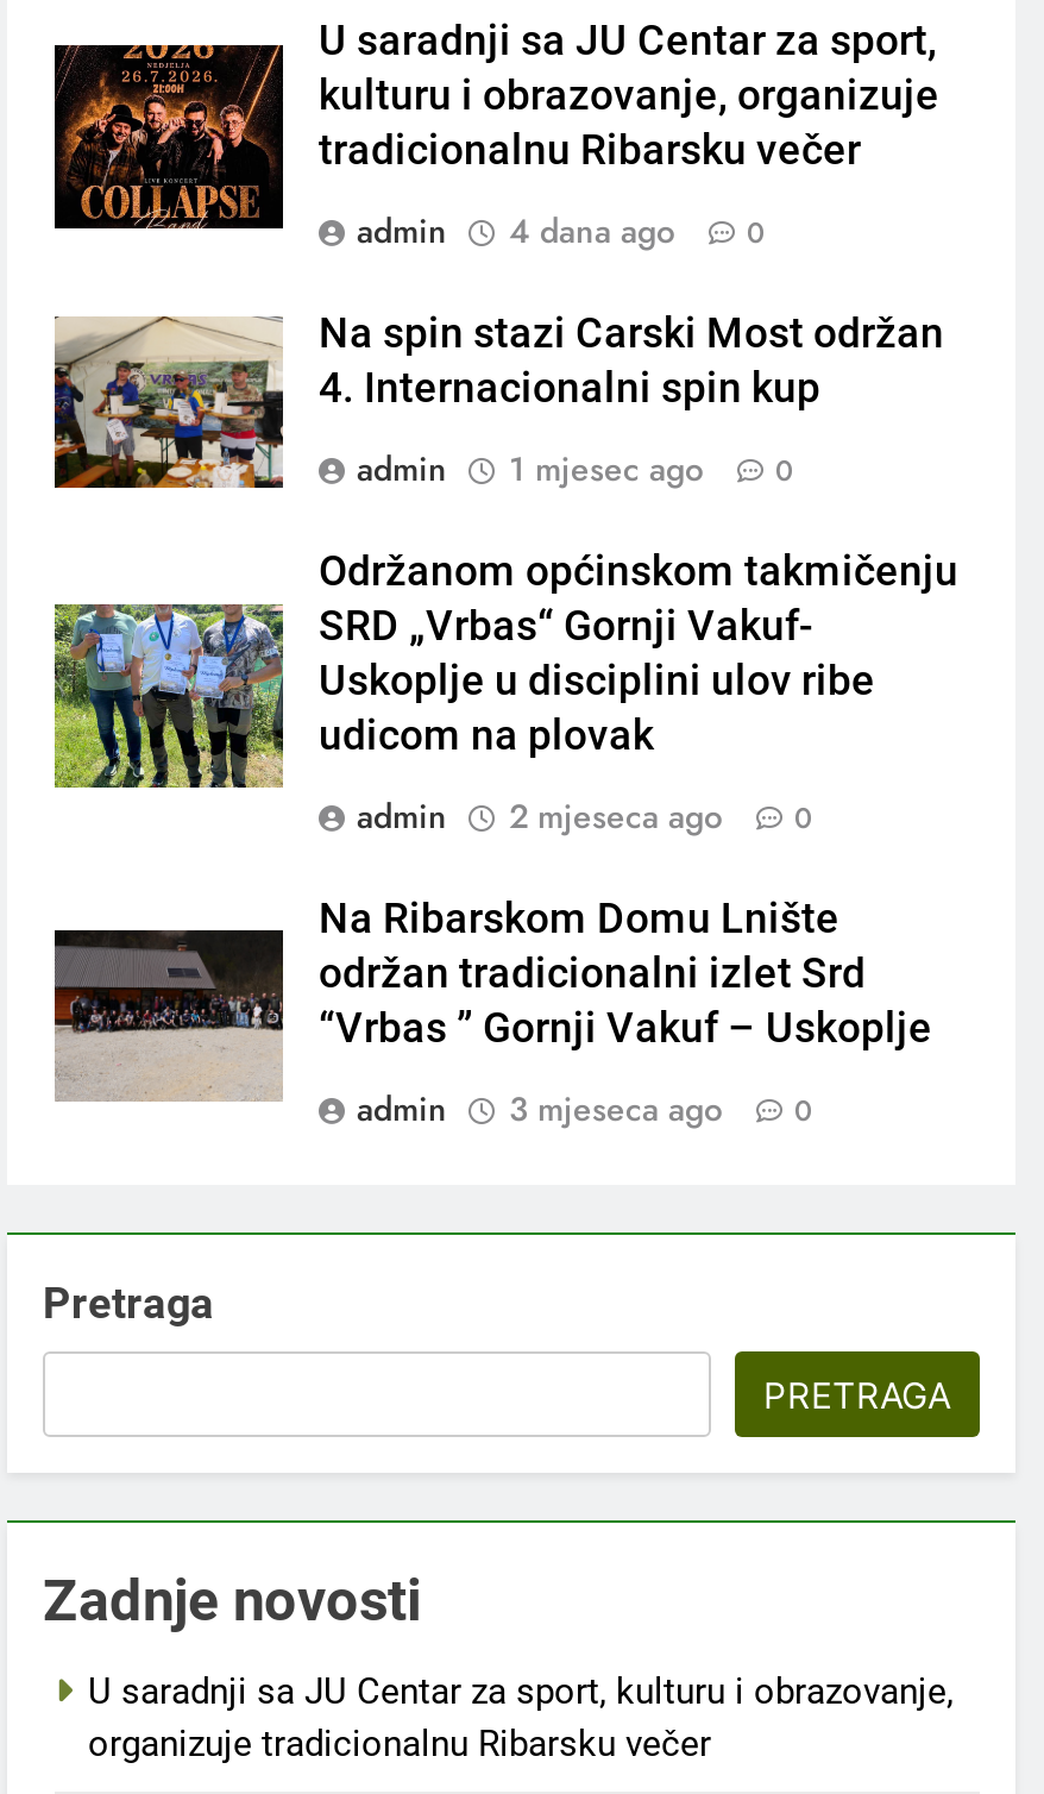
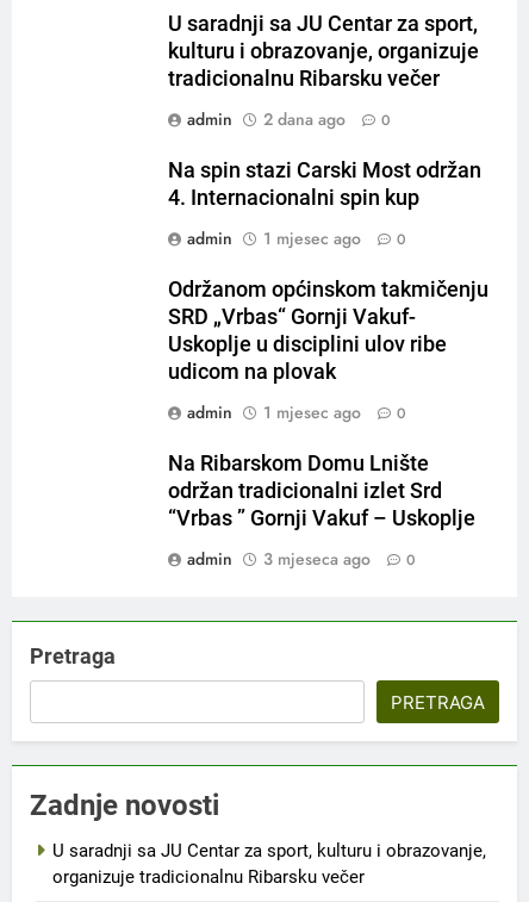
[52,43,285,231] [image] -> none
[357,207,766,255] admin 4 dana ago 0 -> [187,107,391,131] admin 2 dana ago 0
[52,314,285,490] [image] -> none
[52,602,285,790] [image] -> none
[357,793,813,840] admin 2 mjeseca ago 0 -> [187,401,406,424] admin 1 mjesec ago 0
[52,928,285,1102] [image] -> none

